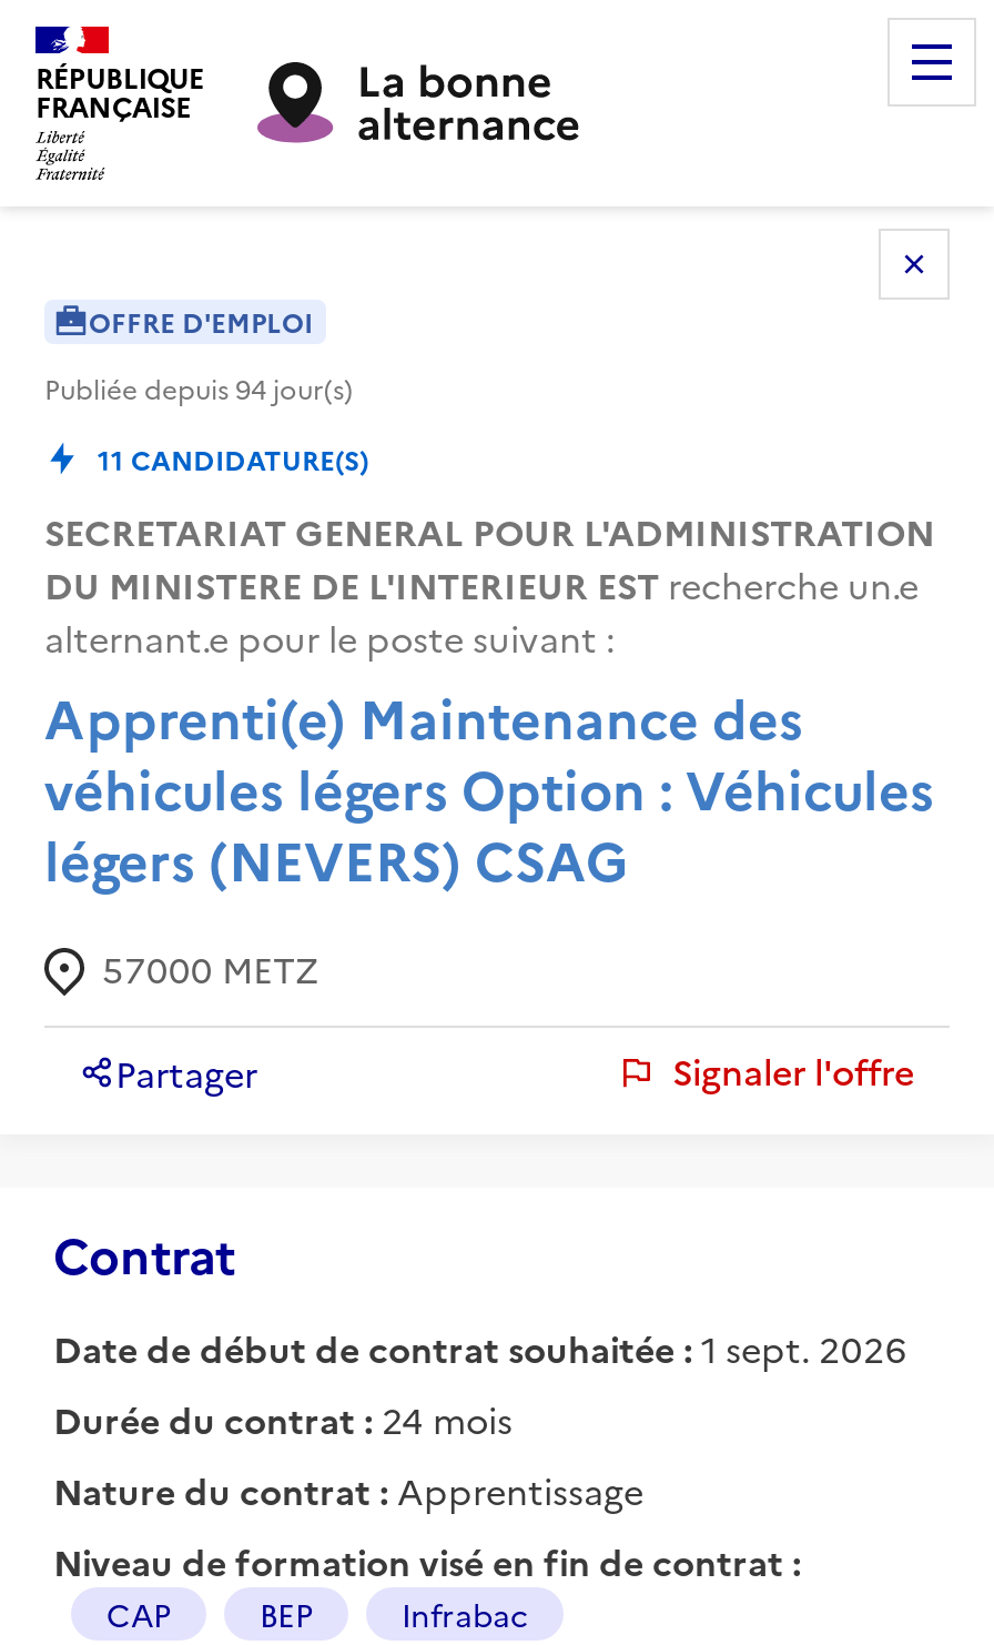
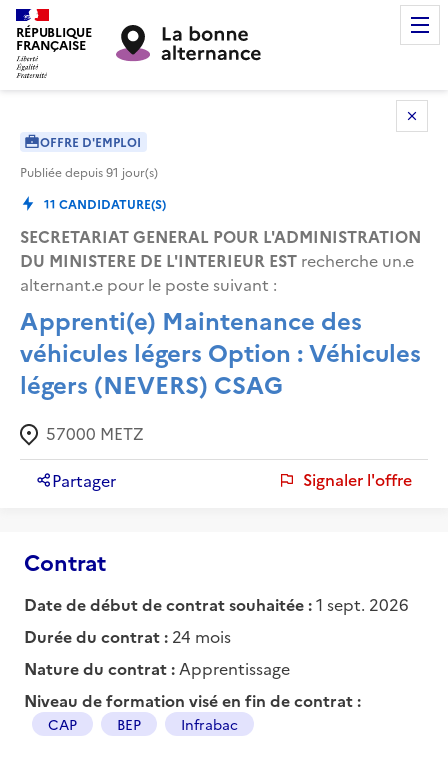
[44,367,353,405] Publiée depuis 94 jour(s) -> [20,162,158,179] Publiée depuis 91 jour(s)

